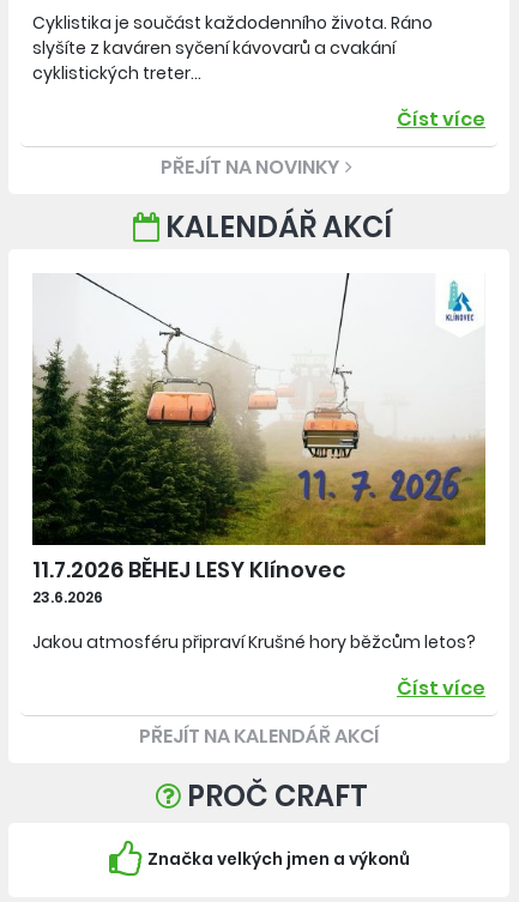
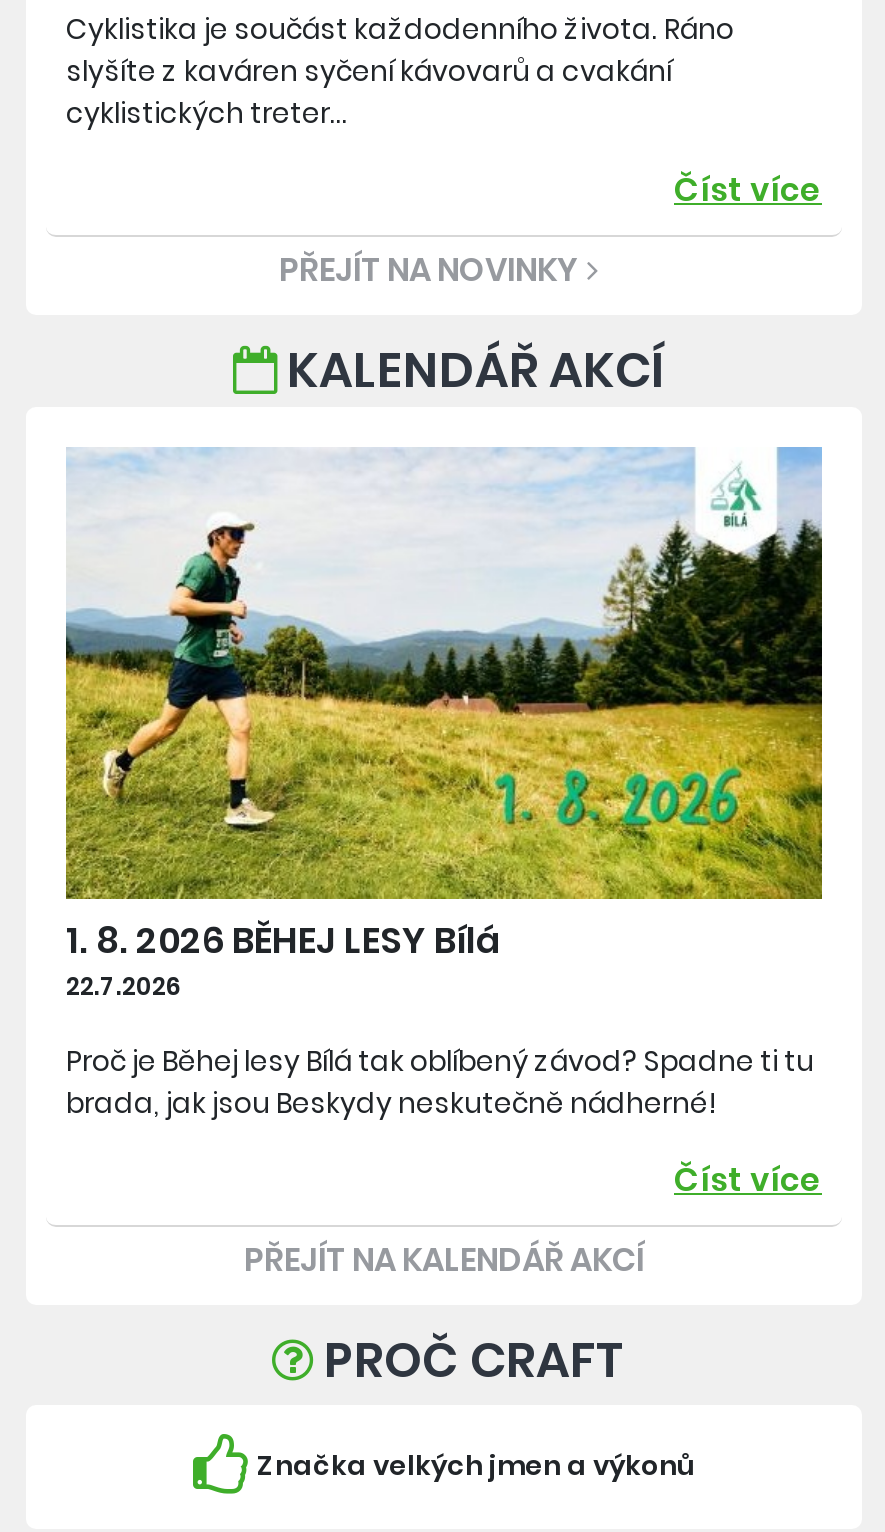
[31,273,485,607] [image] | 11.7.2026 BĚHEJ LESY Klínovec | 23.6.2026 -> [64,447,824,1003] [image] | 1. 8. 2026 BĚHEJ LESY Bílá | 22.7.2026
[32,630,476,654] Jakou atmosféru připraví Krušné hory běžcům letos? -> [66,1041,814,1123] Proč je Běhej lesy Bílá tak oblíbený závod? Spadne ti tu | brada, jak jsou Beskydy neskutečně nádherné!

